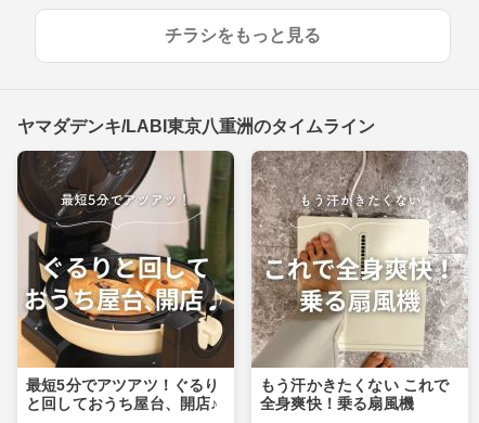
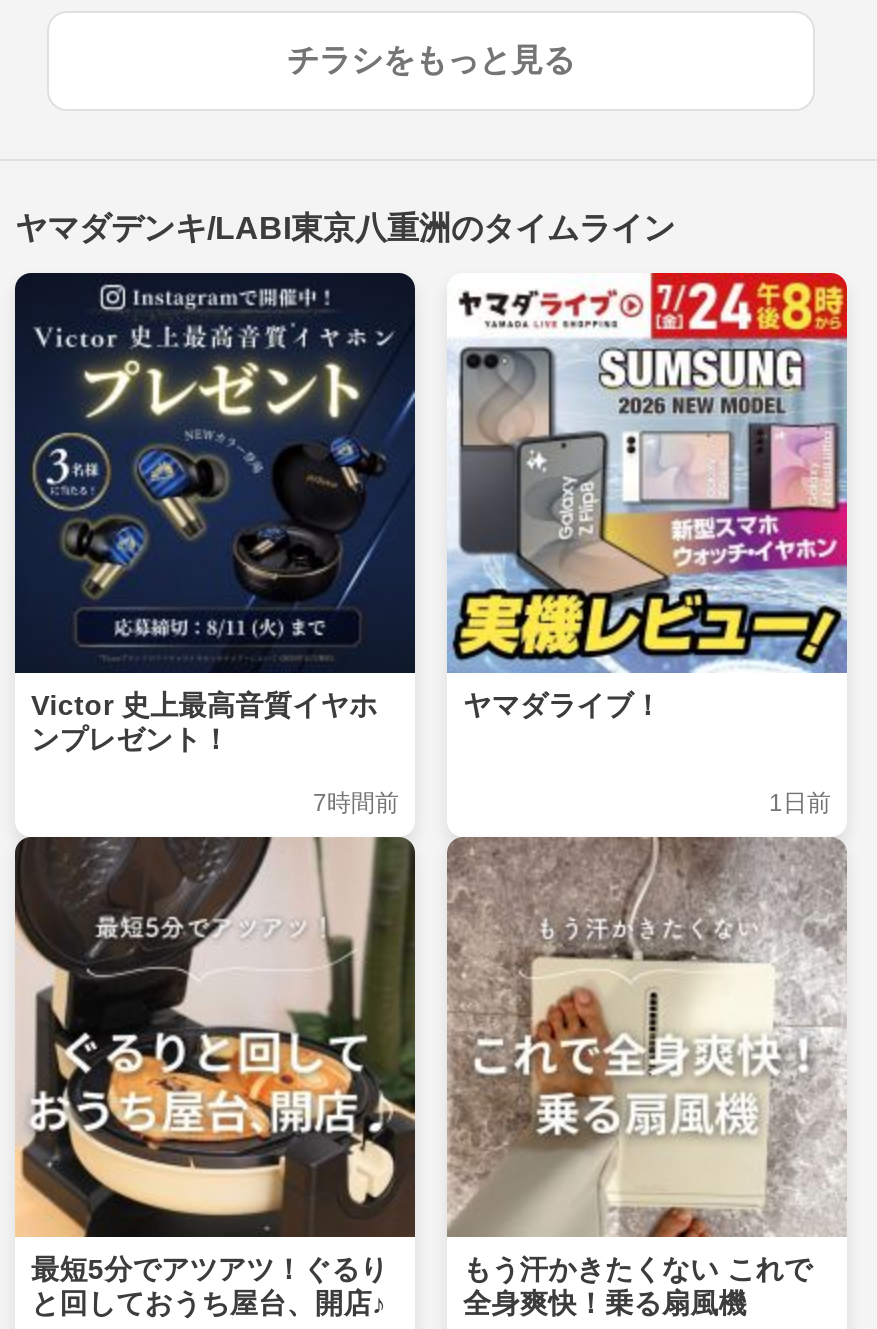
none -> [13,271,417,818] [image] | Victor 史上最高音質イヤホ | ンプレゼント！ | 7時間前
none -> [447,271,849,818] [image] | ヤマダライブ！ | 1日前

